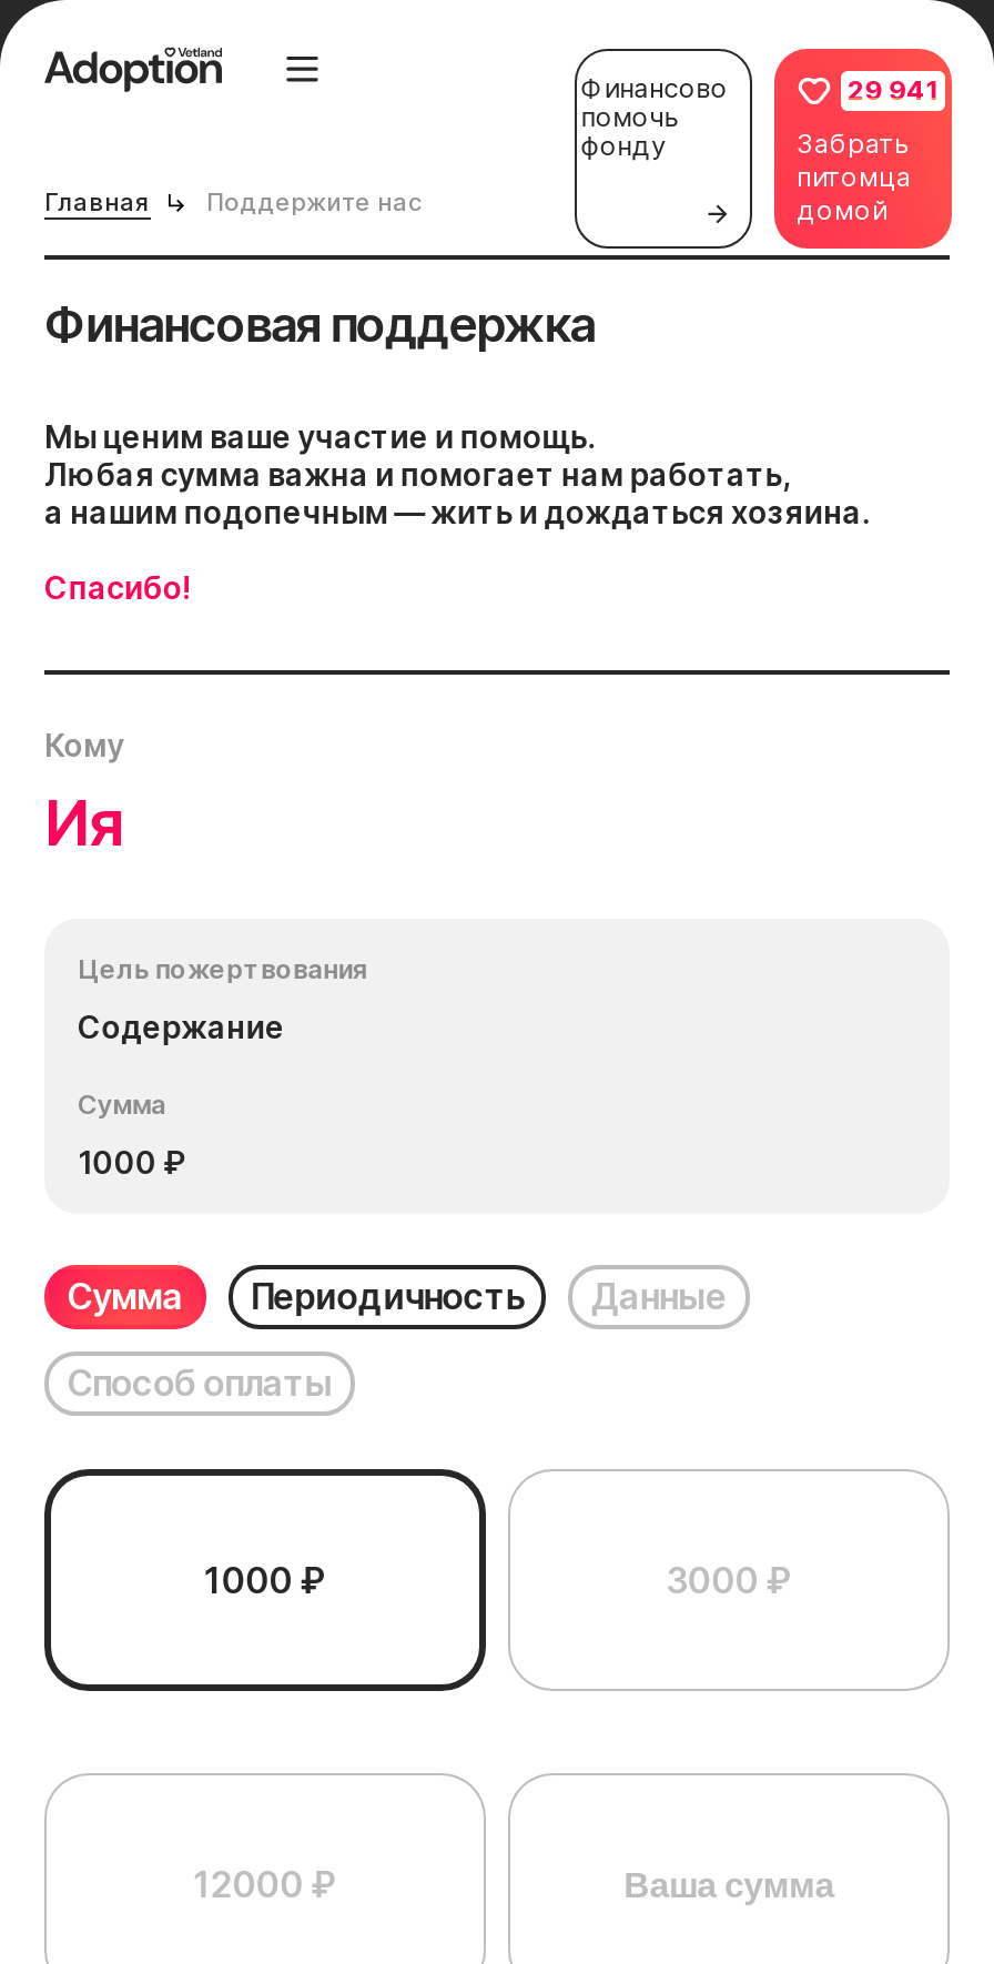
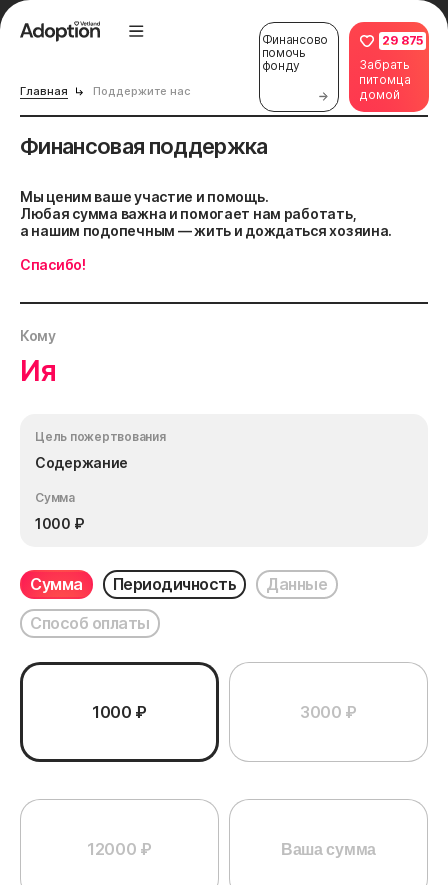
[848,73,939,107] 29 941 -> [382,33,423,48] 29 875

